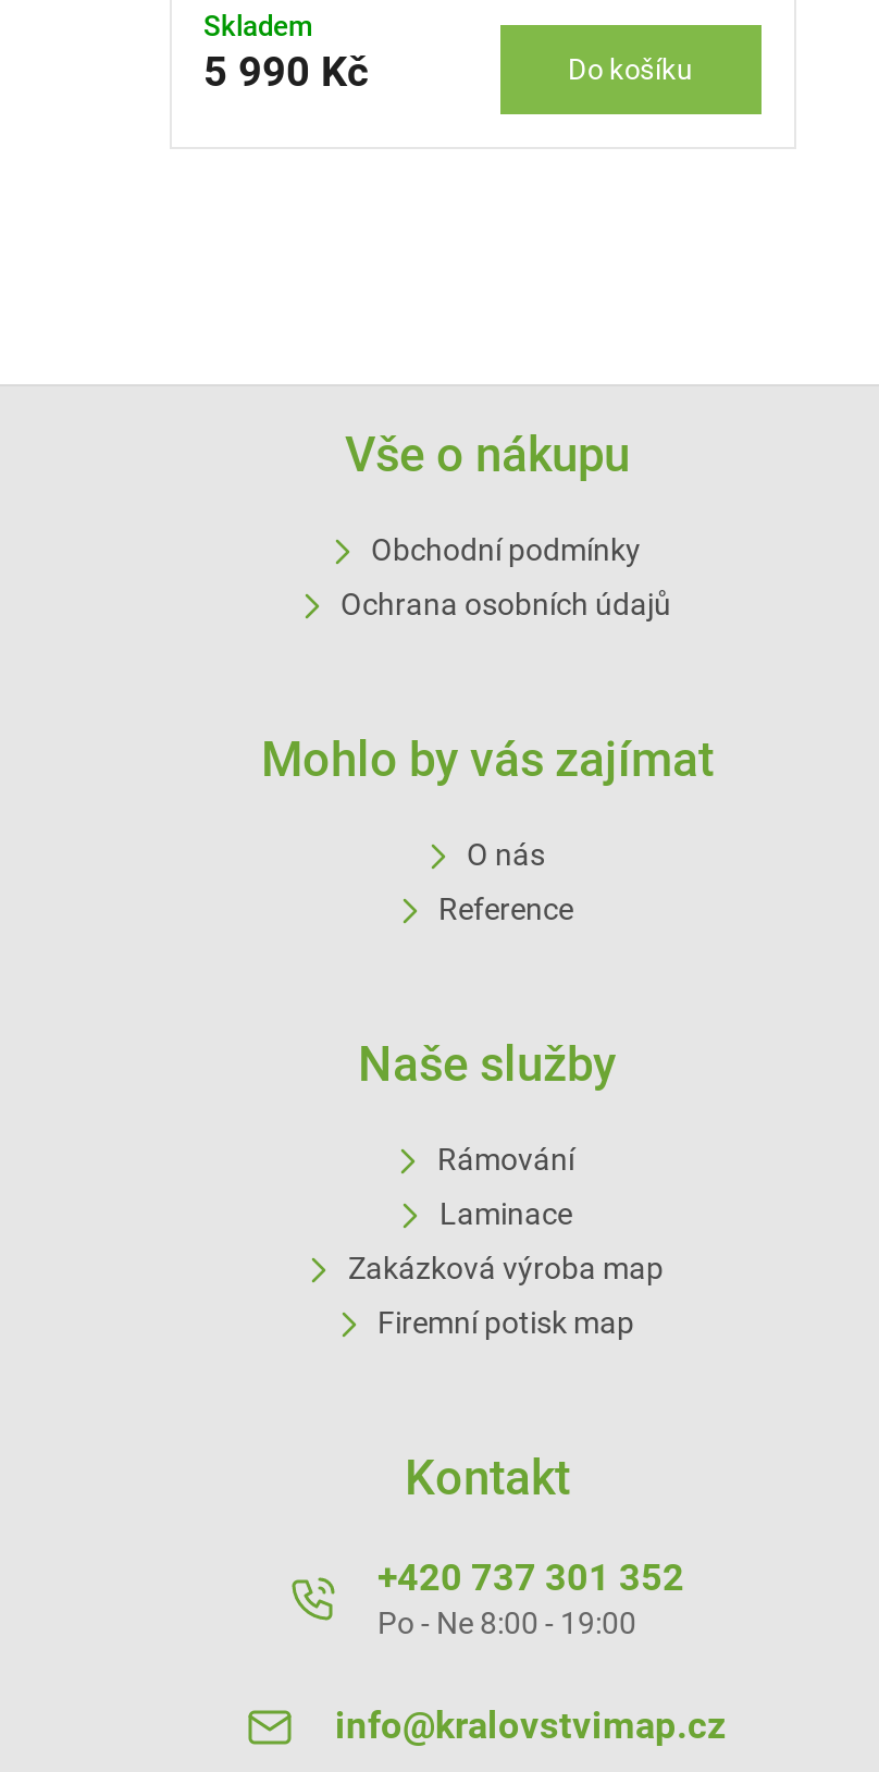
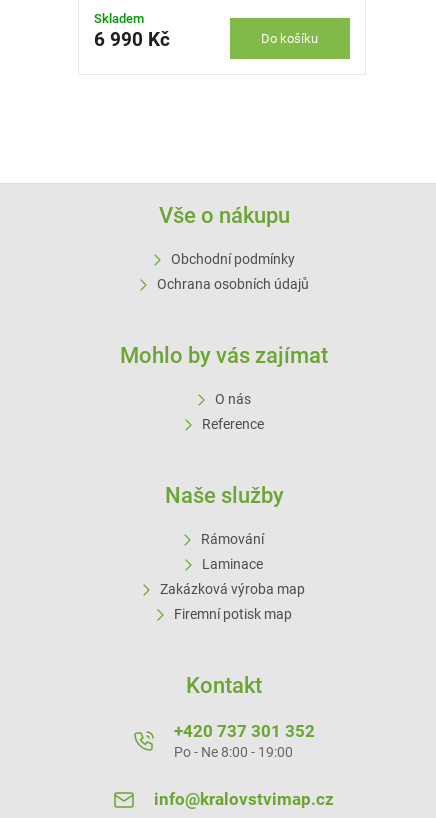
[203,47,369,97] 5 990 Kč -> [93,28,169,51] 6 990 Kč

